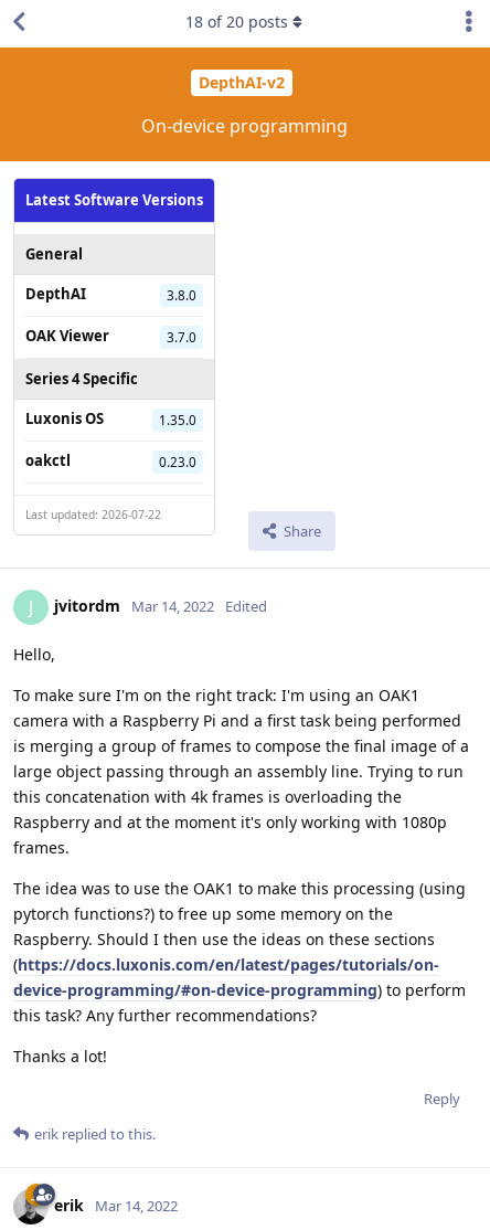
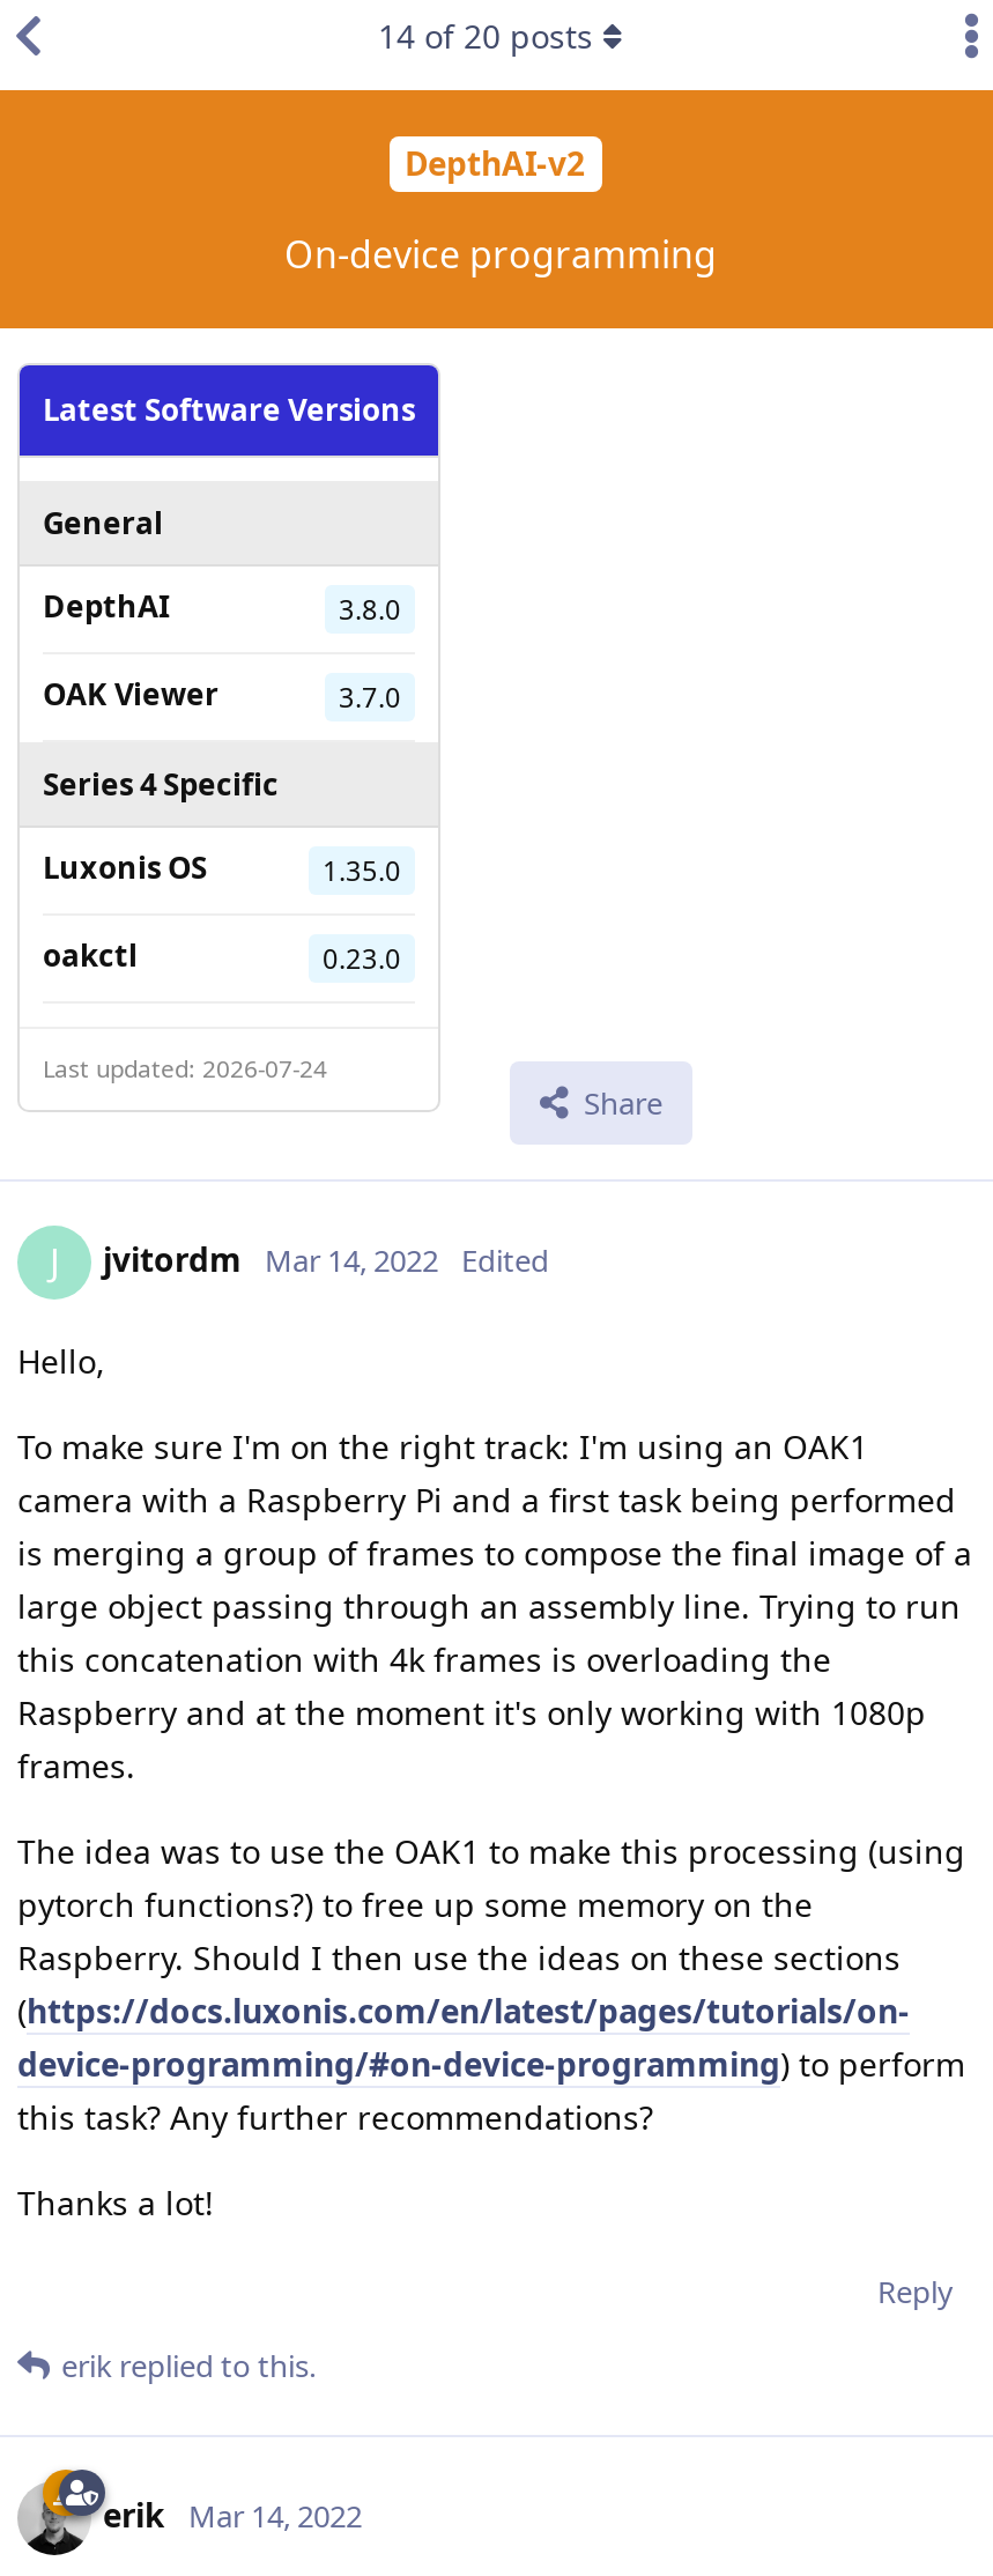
[185,11,288,32] 18 of 20 posts -> [378,14,593,58] 14 of 20 posts
[25,507,161,522] Last updated: 2026-07-22 -> [43,1052,327,1084] Last updated: 2026-07-24

